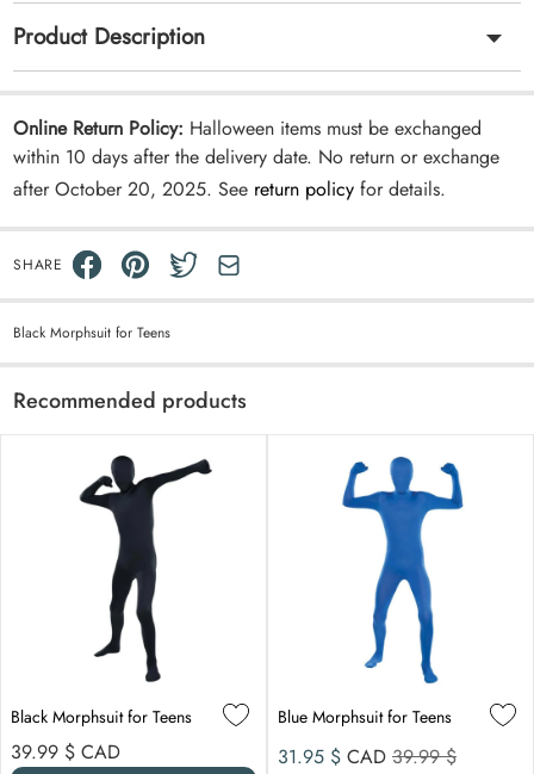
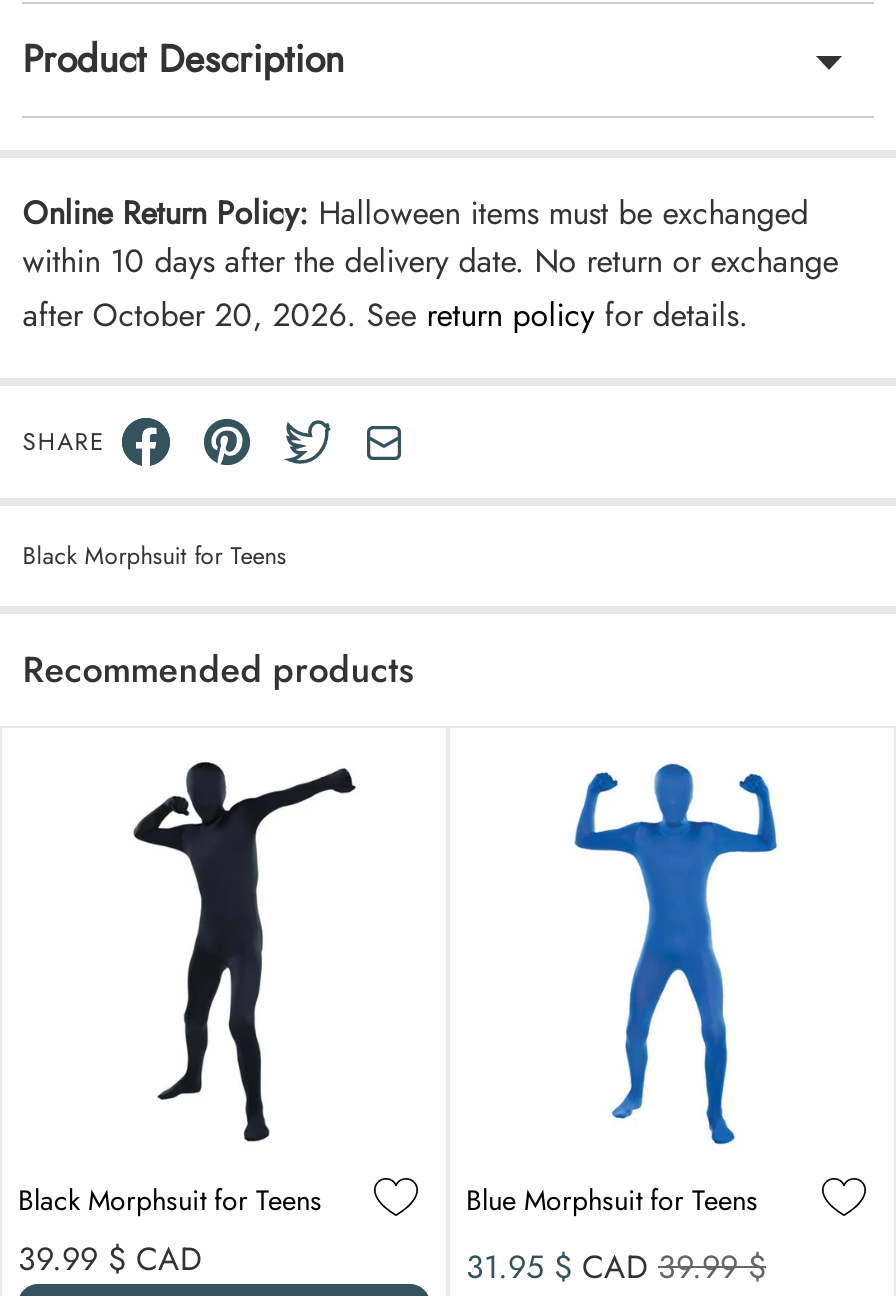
[13,175,446,203] after October 20, 2025. See return policy for details. -> [22,292,748,338] after October 20, 2026. See return policy for details.

